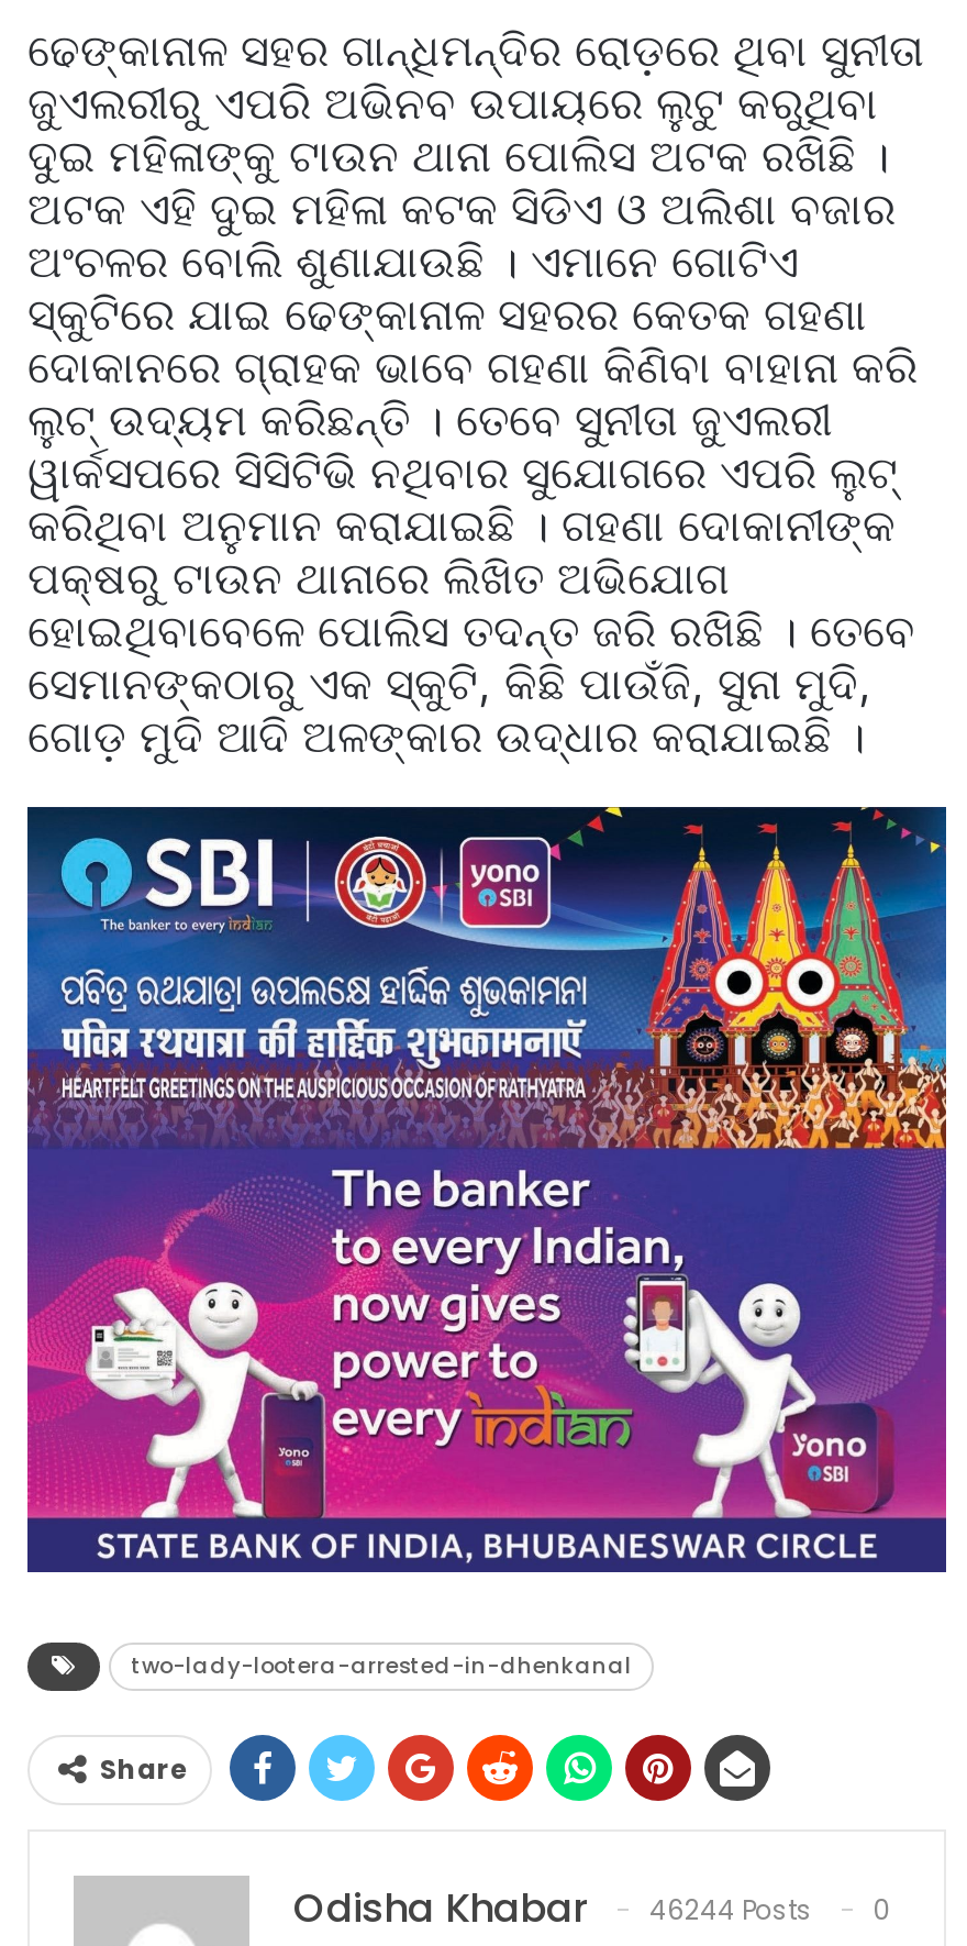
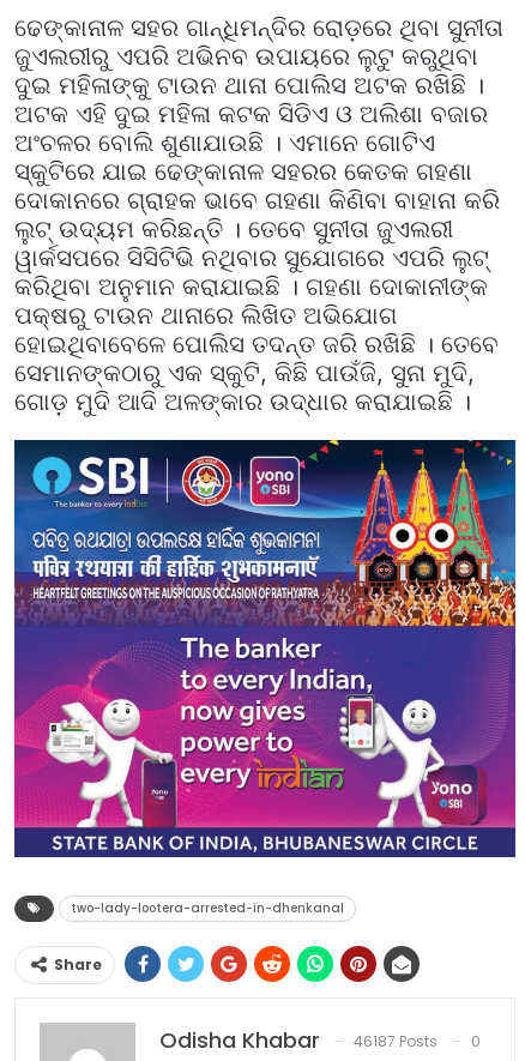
[293,1879,891,1934] Odisha Khabar 46244 Posts 0 -> [159,1025,481,1055] Odisha Khabar 46187 Posts 0

